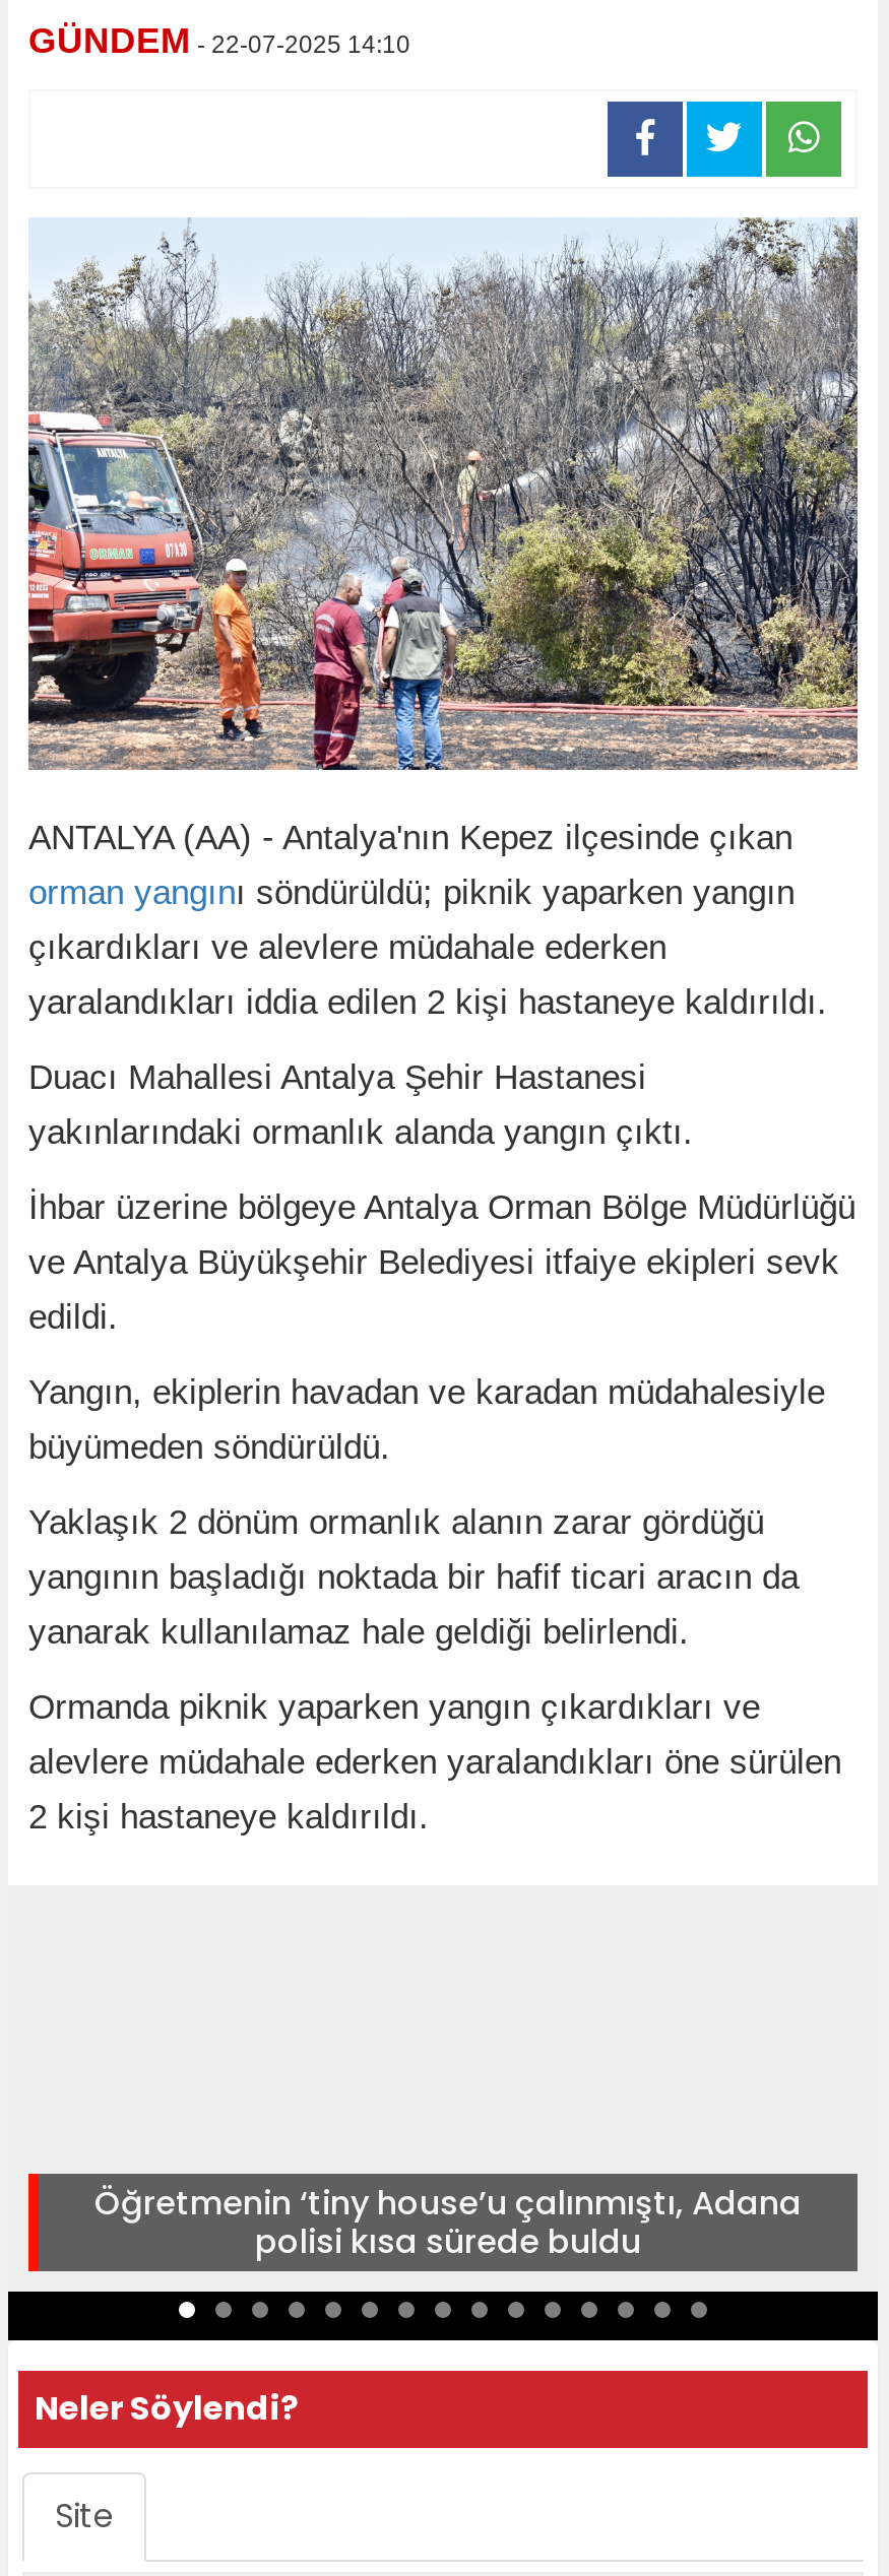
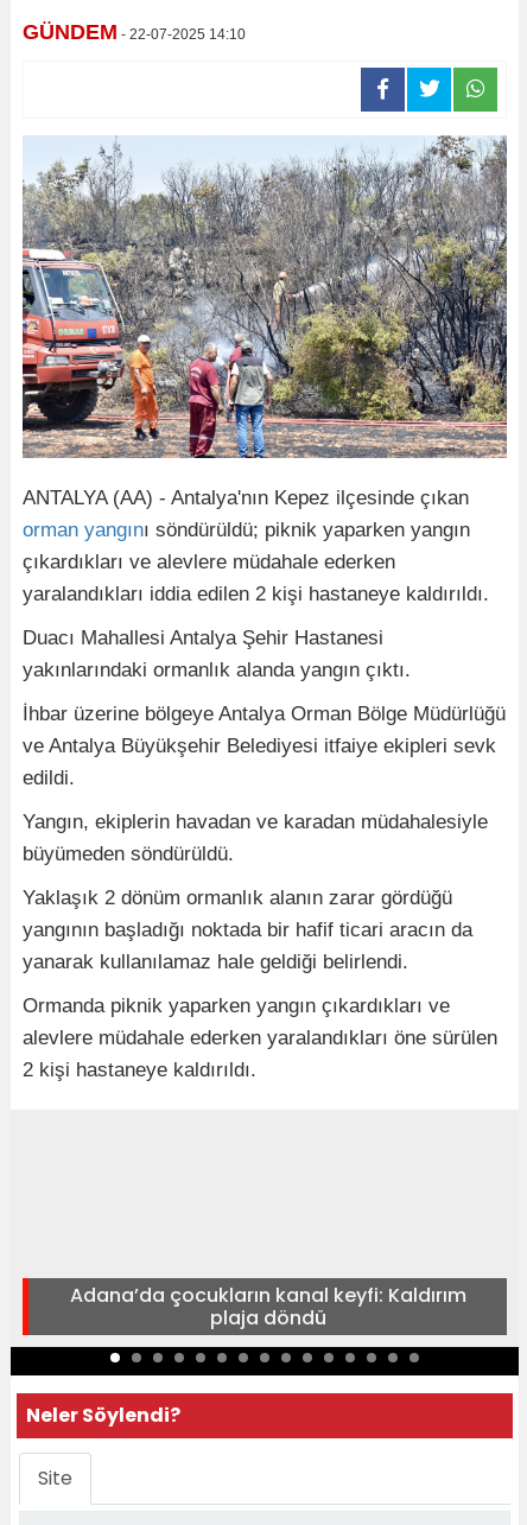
[94,2180,802,2265] Öğretmenin ‘tiny house’u çalınmıştı, Adana | polisi kısa sürede buldu -> [69,1282,466,1332] Adana’da çocukların kanal keyfi: Kaldırım | plaja döndü

